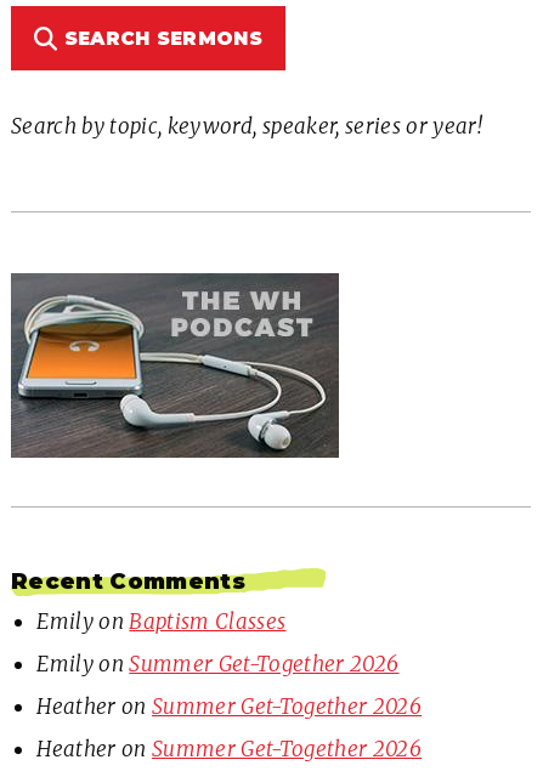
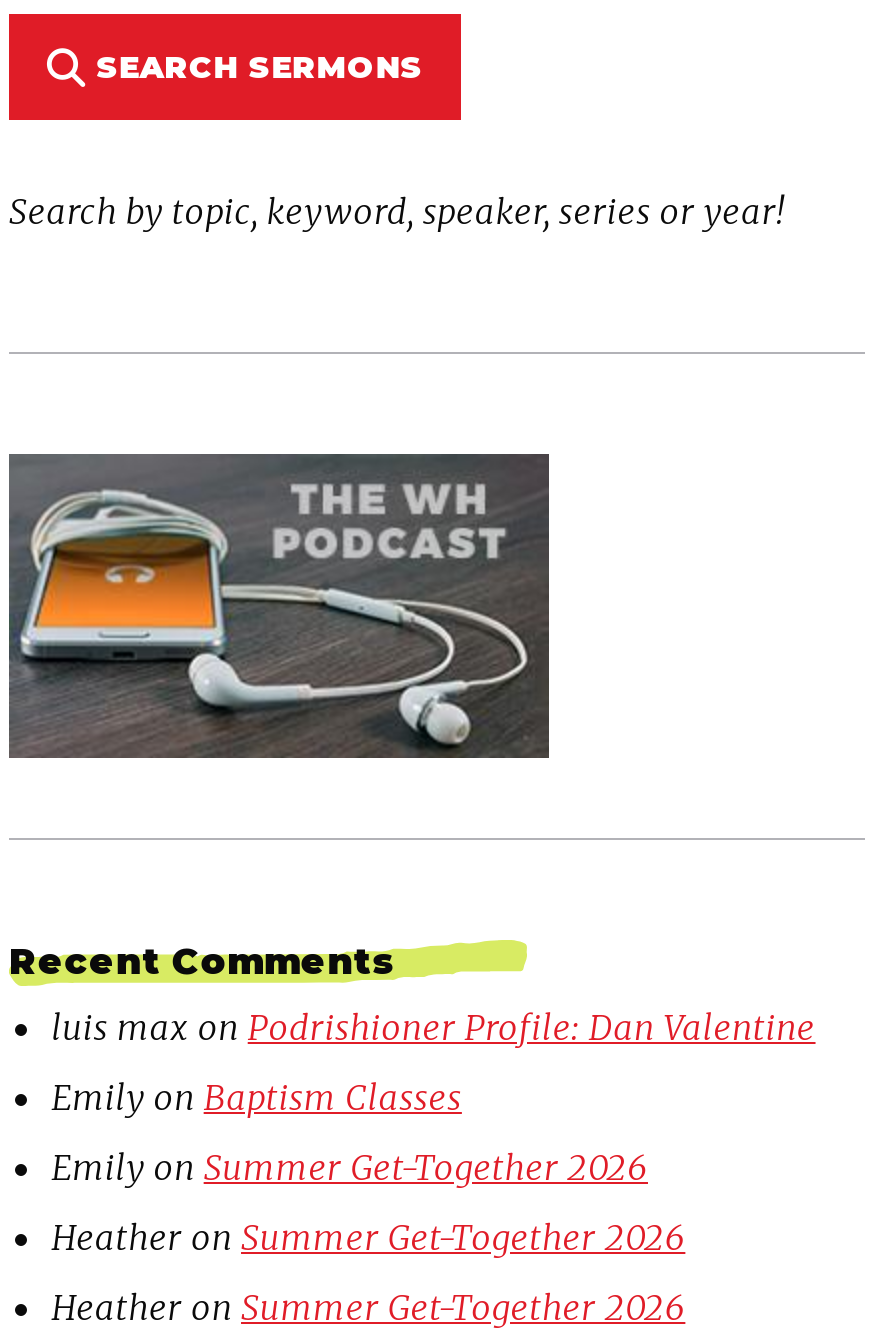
none -> [51,1005,816,1049] luis max on Podrishioner Profile: Dan Valentine

